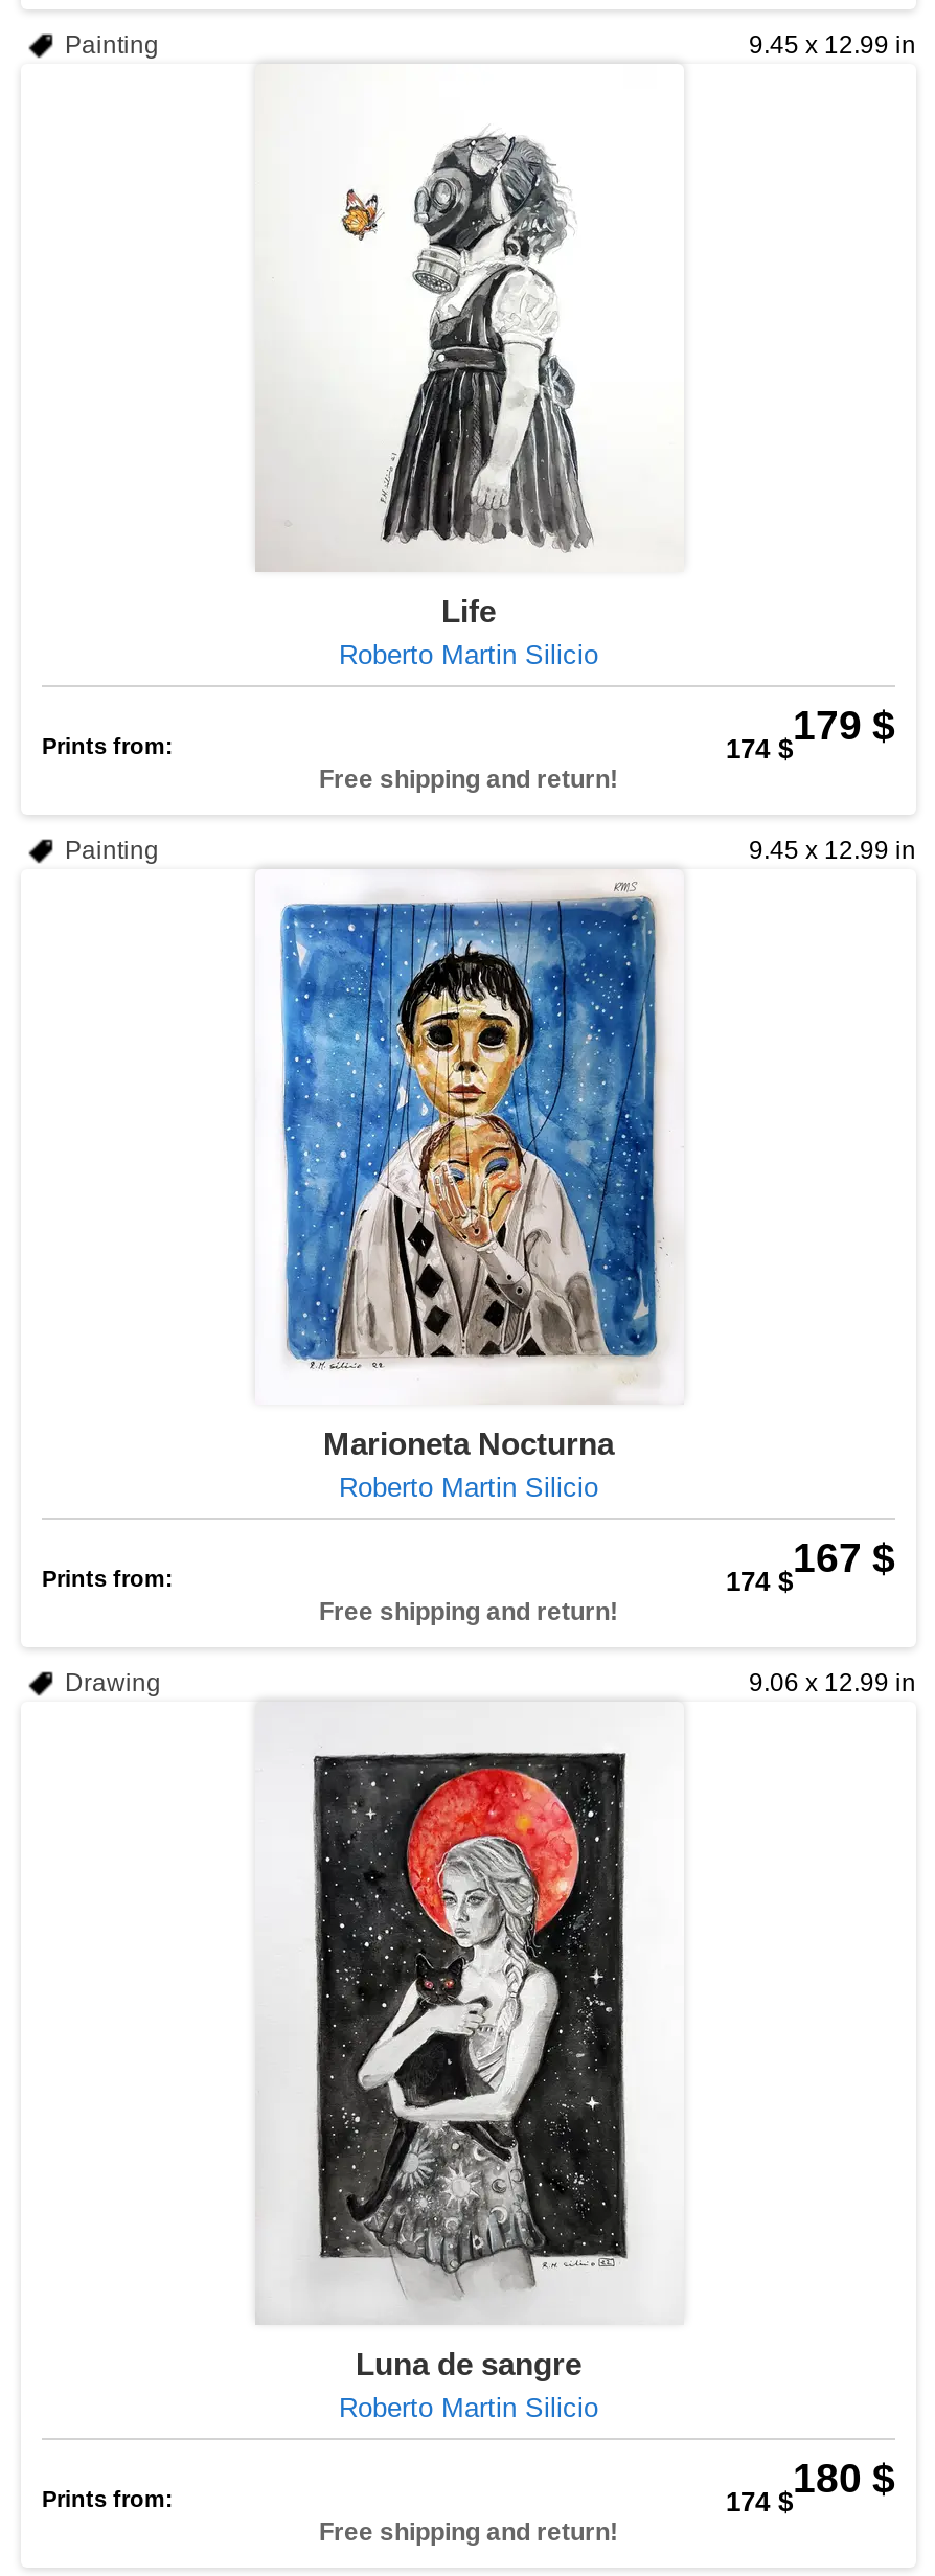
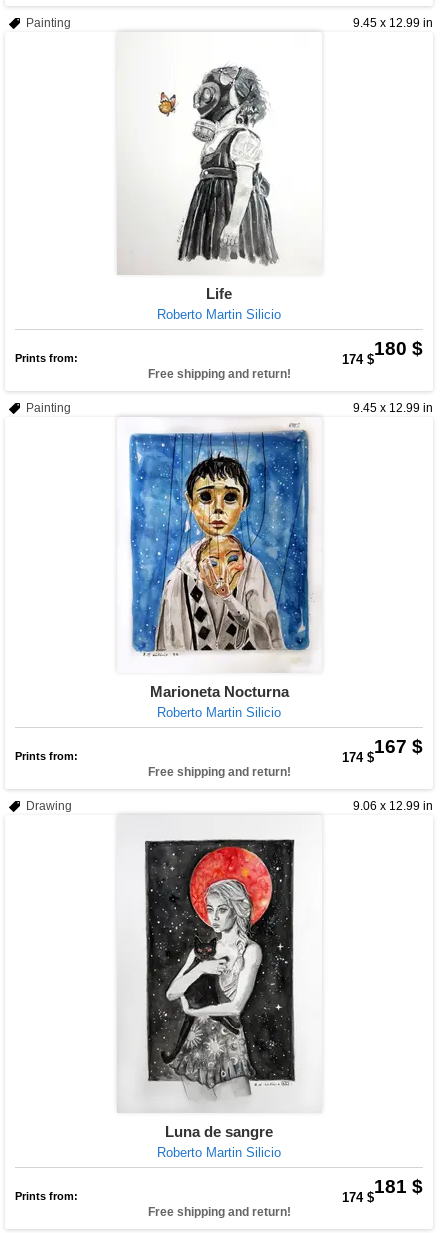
[793,702,895,748] 179 $ -> [374,337,423,359] 180 $
[793,2455,895,2501] 180 $ -> [374,1175,423,1197] 181 $

